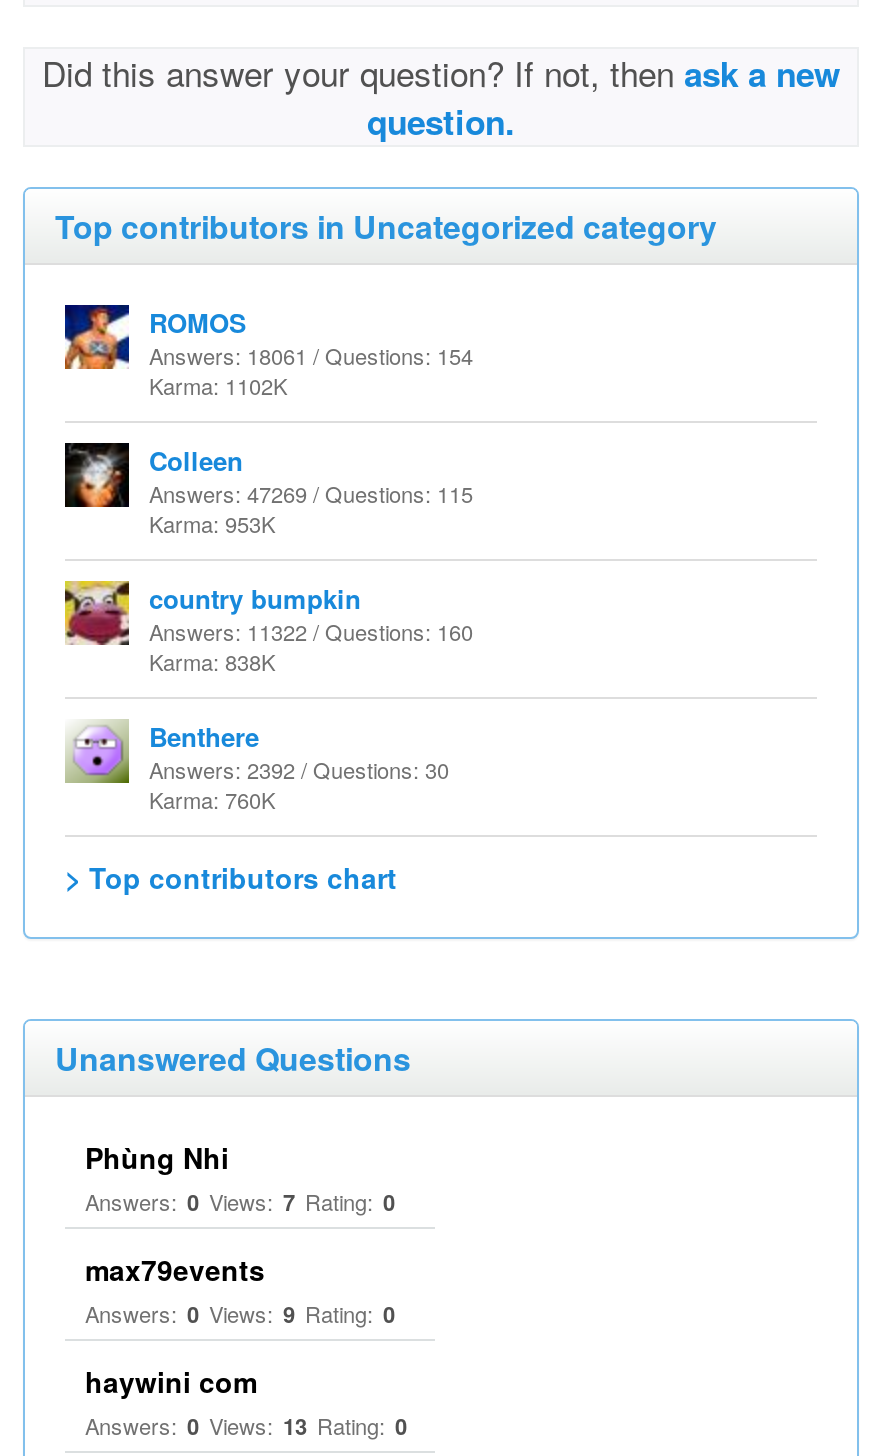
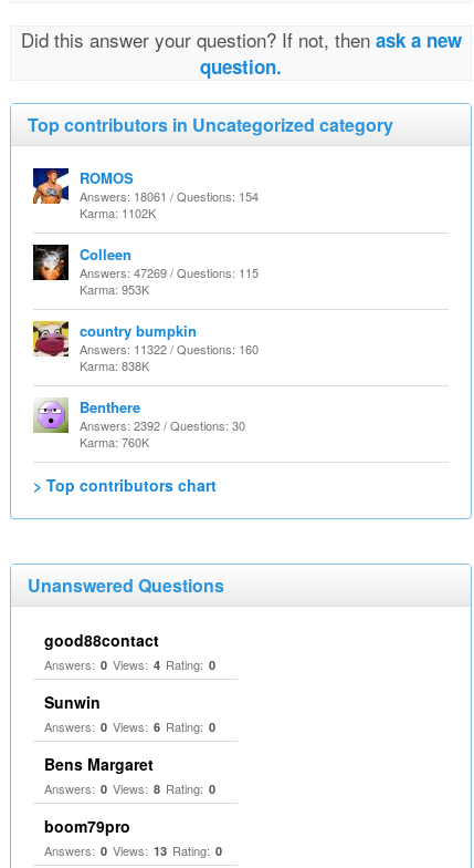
[85,1137,395,1401] Phùng Nhi | Answers: 0 Views: 7 Rating: 0 | max79events | Answers: 0 Views: 9 Rating: 0 | haywini com -> [44,629,215,837] good88contact | Answers: 0 Views: 4 Rating: 0 | Sunwin | Answers: 0 Views: 6 Rating: 0 | Bens Margaret | Answers: 0 Views: 8 Rating: 0 | boom79pro

